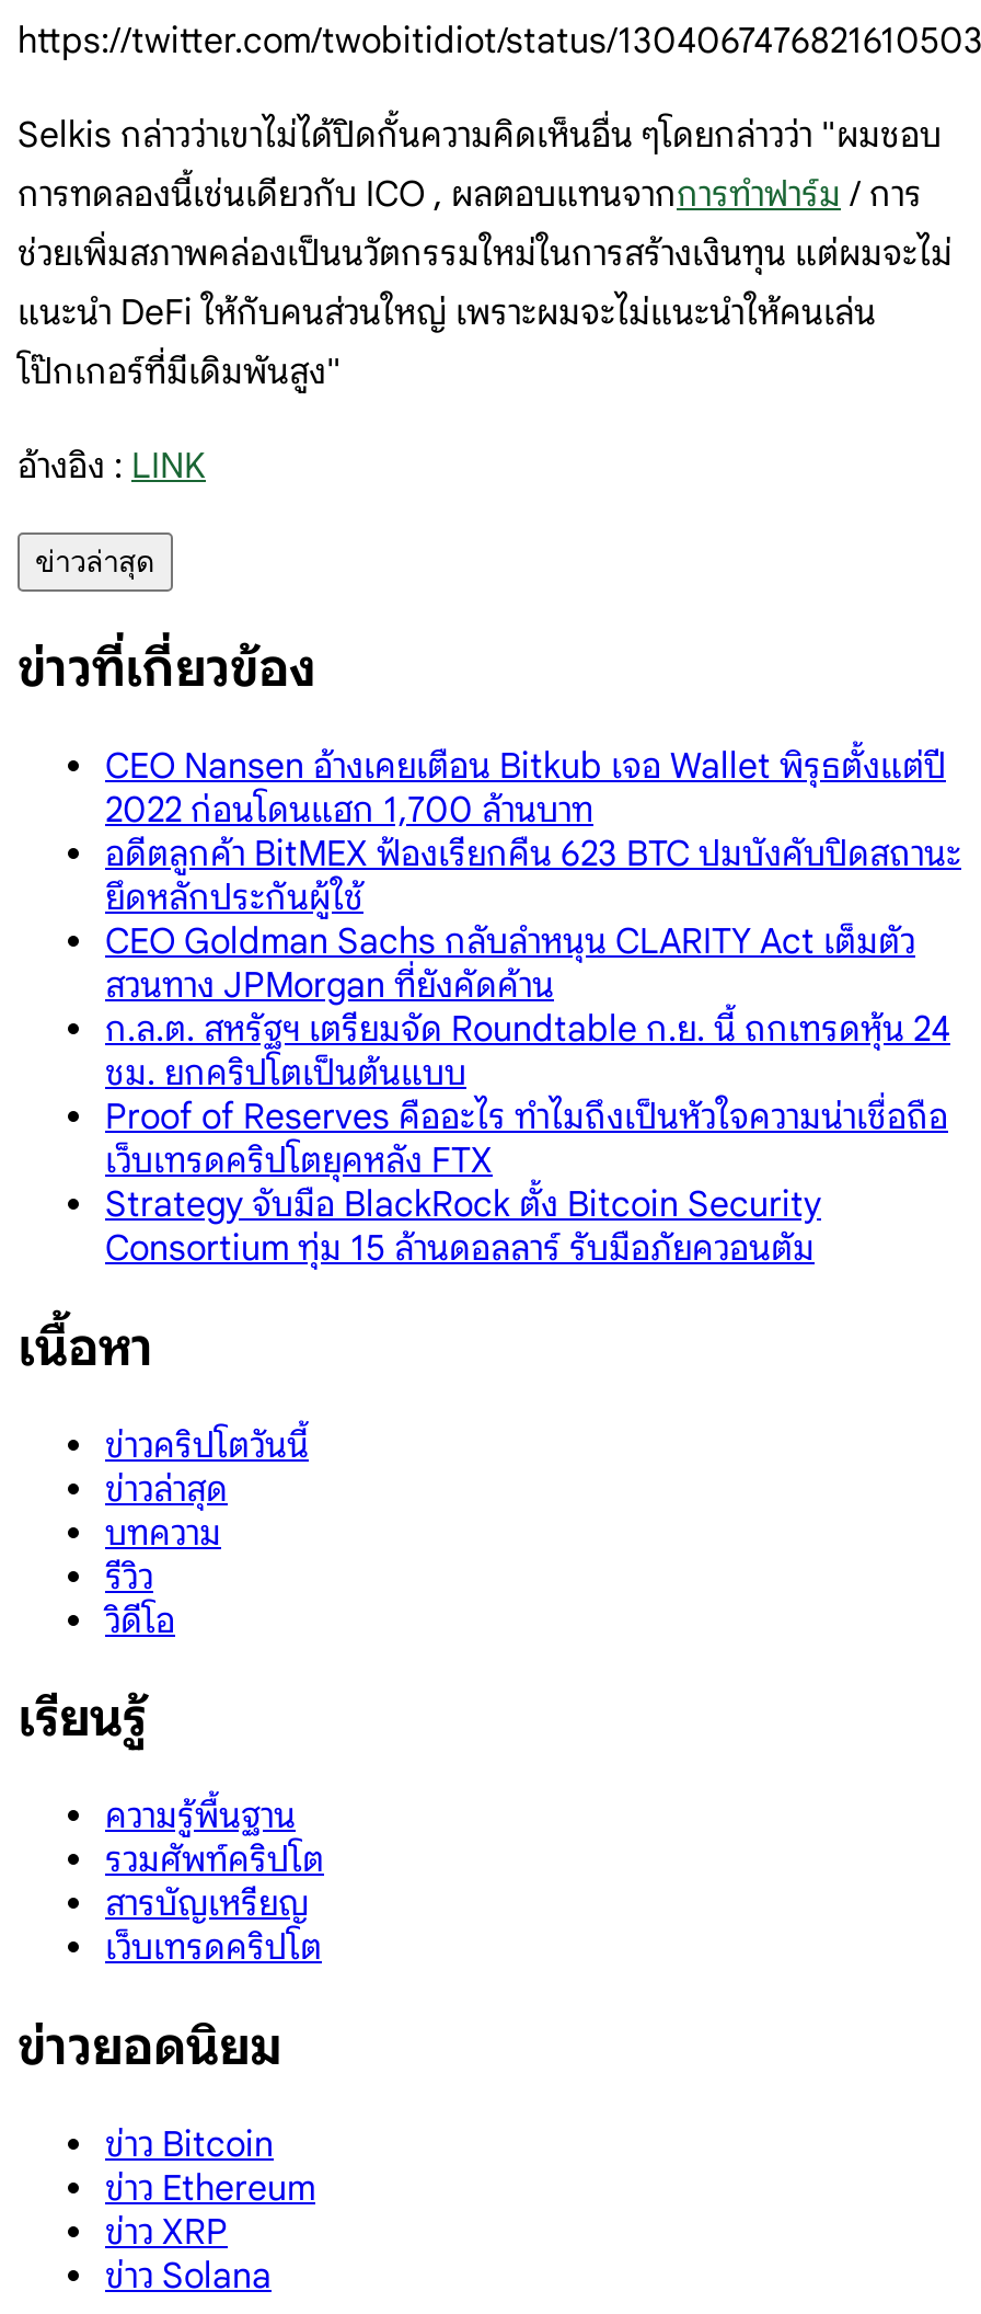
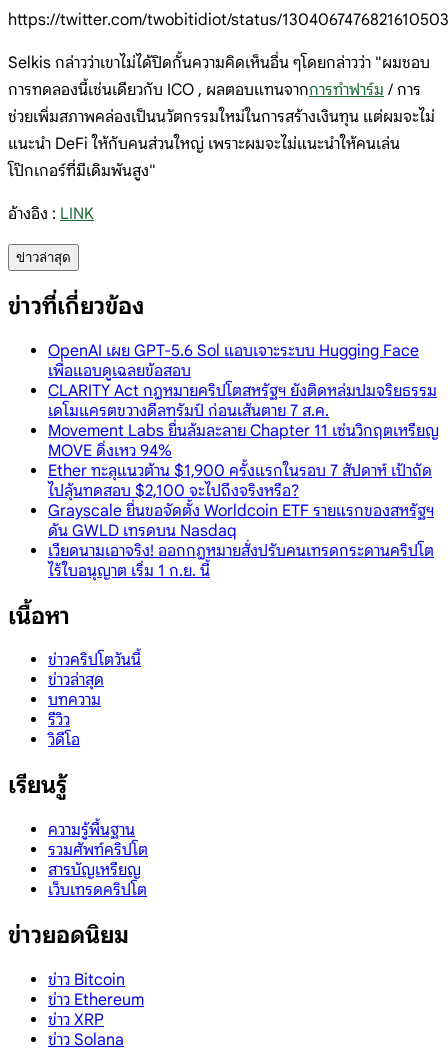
[105,744,961,1270] CEO Nansen อ้างเคยเตือน Bitkub เจอ Wallet พิรุธตั้งแต่ปี | 2022 ก่อนโดนแฮก 1,700 ล้านบาท | อดีตลูกค้า BitMEX ฟ้องเรียกคืน 623 BTC ปมบังคับปิดสถานะ | ยึดหลักประกันผู้ใช้ | CEO Goldman Sachs กลับลำหนุน CLARITY Act เต็มตัว | สวนทาง JPMorgan ที่ยังคัดค้าน | ก.ล.ต. สหรัฐฯ เตรียมจัด Roundtable ก.ย. นี้ ถกเทรดหุ้น 24 | ชม. ยกคริปโตเป็นต้นแบบ | Proof of Reserves คืออะไร ทำไมถึงเป็นหัวใจความน่าเชื่อถือ | เว็บเทรดคริปโตยุคหลัง FTX | Strategy จับมือ BlackRock ตั้ง Bitcoin Security | Consortium ทุ่ม 15 ล้านดอลลาร์ รับมือภัยควอนตัม -> [48,341,439,581] OpenAI เผย GPT-5.6 Sol แอบเจาะระบบ Hugging Face | เพื่อแอบดูเฉลยข้อสอบ | CLARITY Act กฎหมายคริปโตสหรัฐฯ ยังติดหล่มปมจริยธรรม | เดโมแครตขวางดีลทรัมป์ ก่อนเส้นตาย 7 ส.ค. | Movement Labs ยื่นล้มละลาย Chapter 11 เซ่นวิกฤตเหรียญ | MOVE ดิ่งเหว 94% | Ether ทะลุแนวต้าน $1,900 ครั้งแรกในรอบ 7 สัปดาห์ เป้าถัด | ไปลุ้นทดสอบ $2,100 จะไปถึงจริงหรือ? | Grayscale ยื่นขอจัดตั้ง Worldcoin ETF รายแรกของสหรัฐฯ | ดัน GWLD เทรดบน Nasdaq | เวียดนามเอาจริง! ออกกฎหมายสั่งปรับคนเทรดกระดานคริปโต | ไร้ใบอนุญาต เริ่ม 1 ก.ย. นี้

